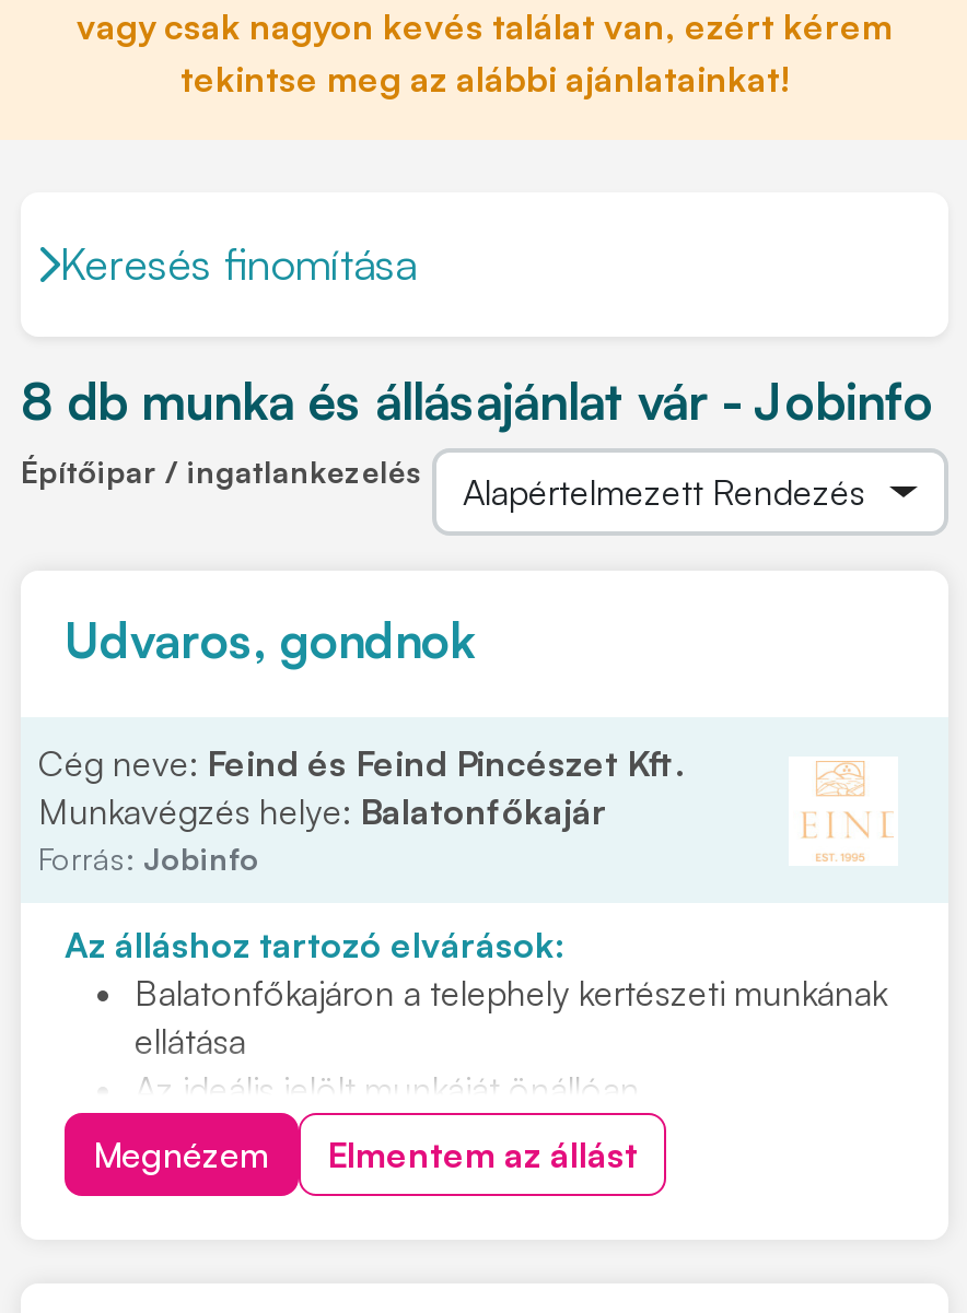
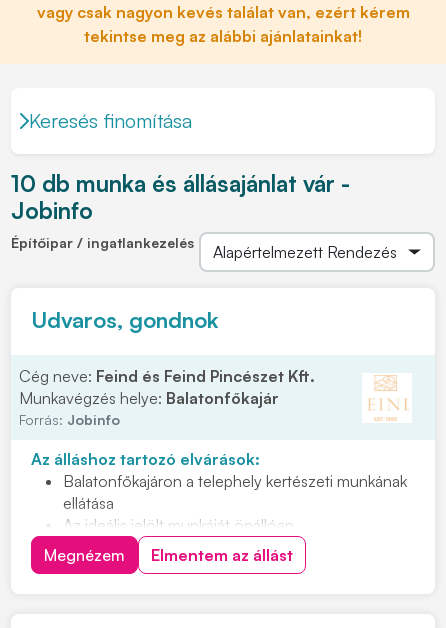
[21,370,933,433] 8 db munka és állásajánlat vár - Jobinfo -> [11,169,350,225] 10 db munka és állásajánlat vár - | Jobinfo

